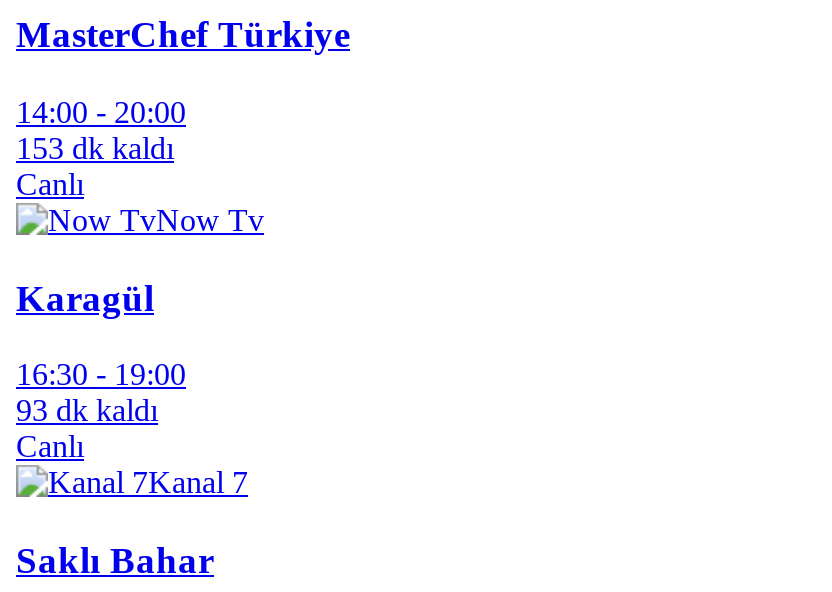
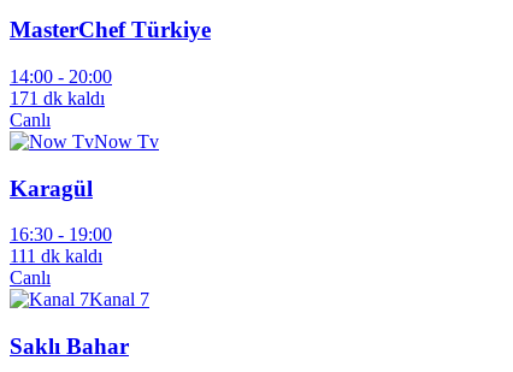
[16,131,174,165] 153 dk kaldı -> [10,88,105,108] 171 dk kaldı
[16,394,158,428] 93 dk kaldı -> [10,246,102,267] 111 dk kaldı

